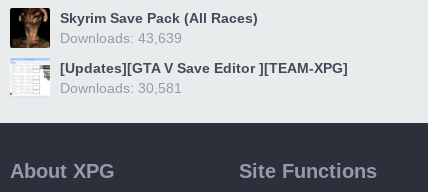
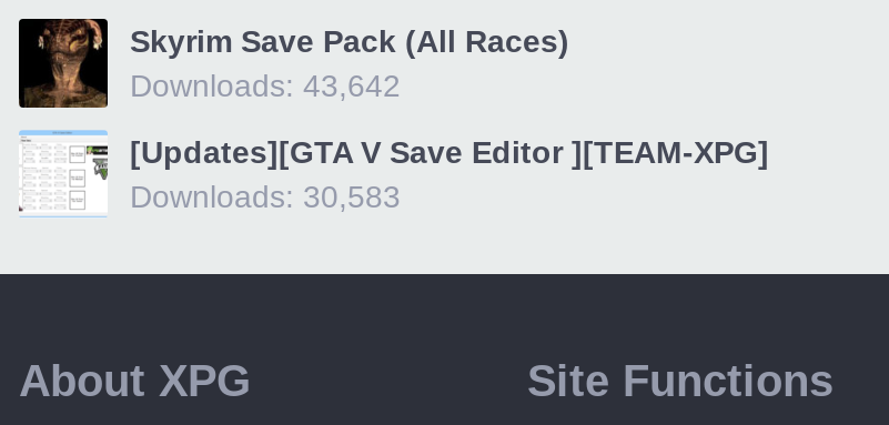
[60,30,182,46] Downloads: 43,639 -> [130,68,401,103] Downloads: 43,642
[60,80,182,96] Downloads: 30,581 -> [130,179,401,214] Downloads: 30,583

